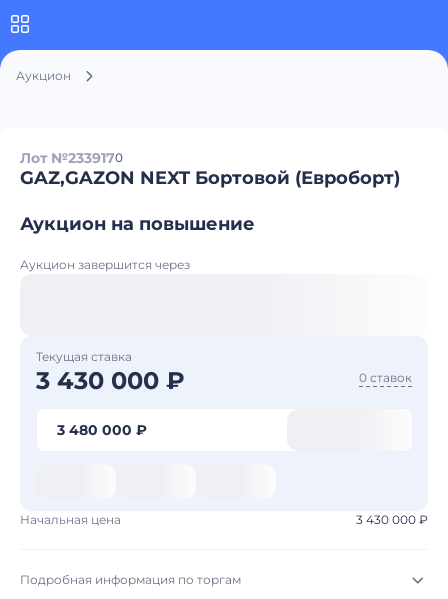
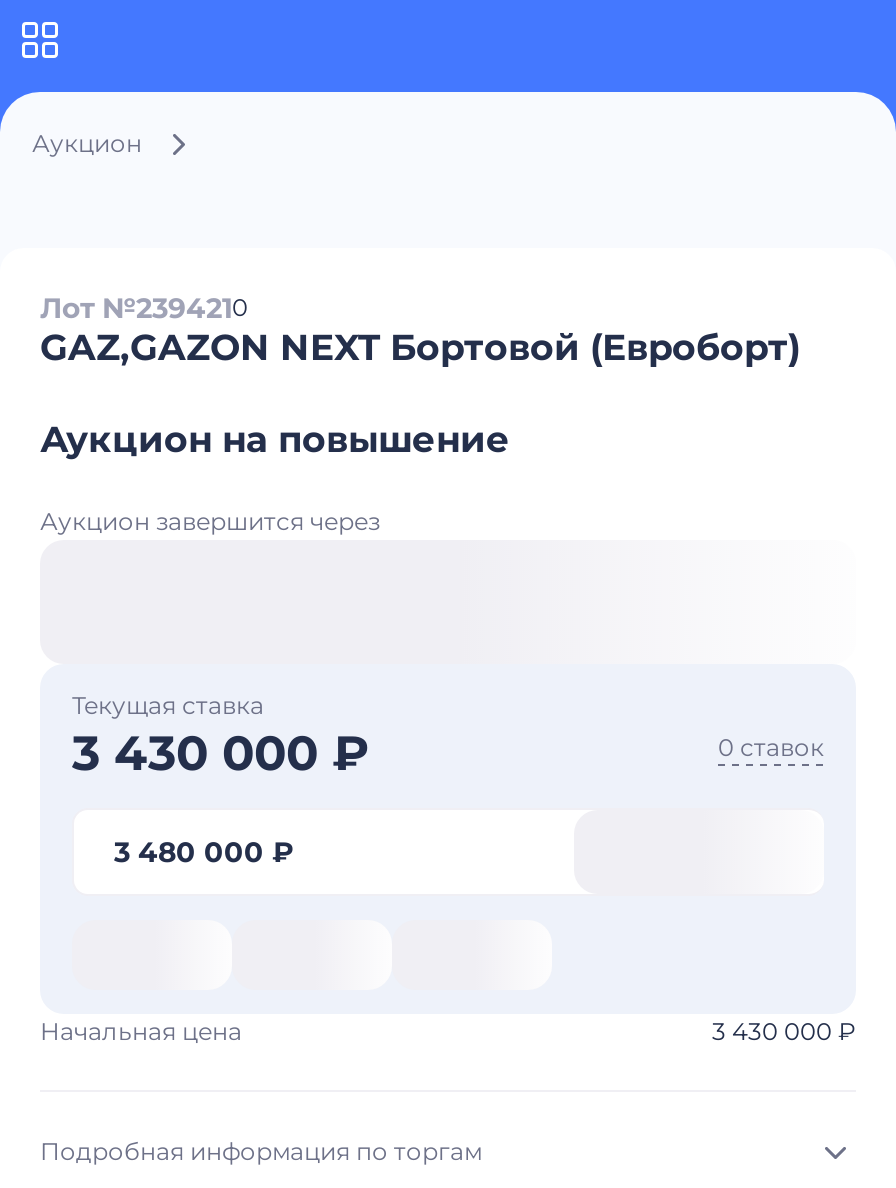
[20,149,123,167] Лот №2339170 -> [40,290,248,326] Лот №2394210

